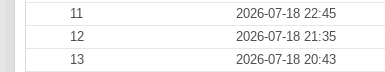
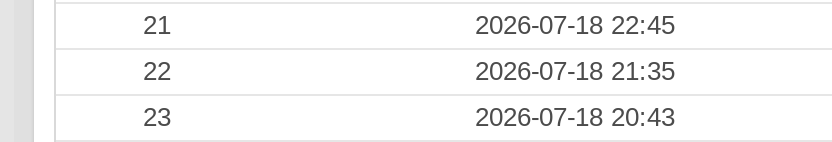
[70,6,83,21] 11 -> [143,10,171,40] 21
[69,29,83,44] 12 -> [143,56,171,86] 22
[69,52,83,67] 13 -> [143,102,171,132] 23

